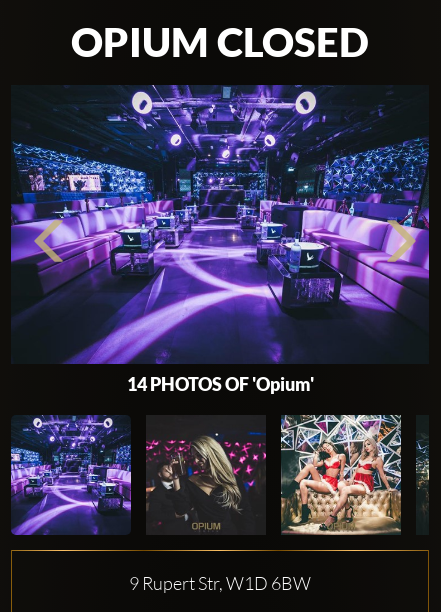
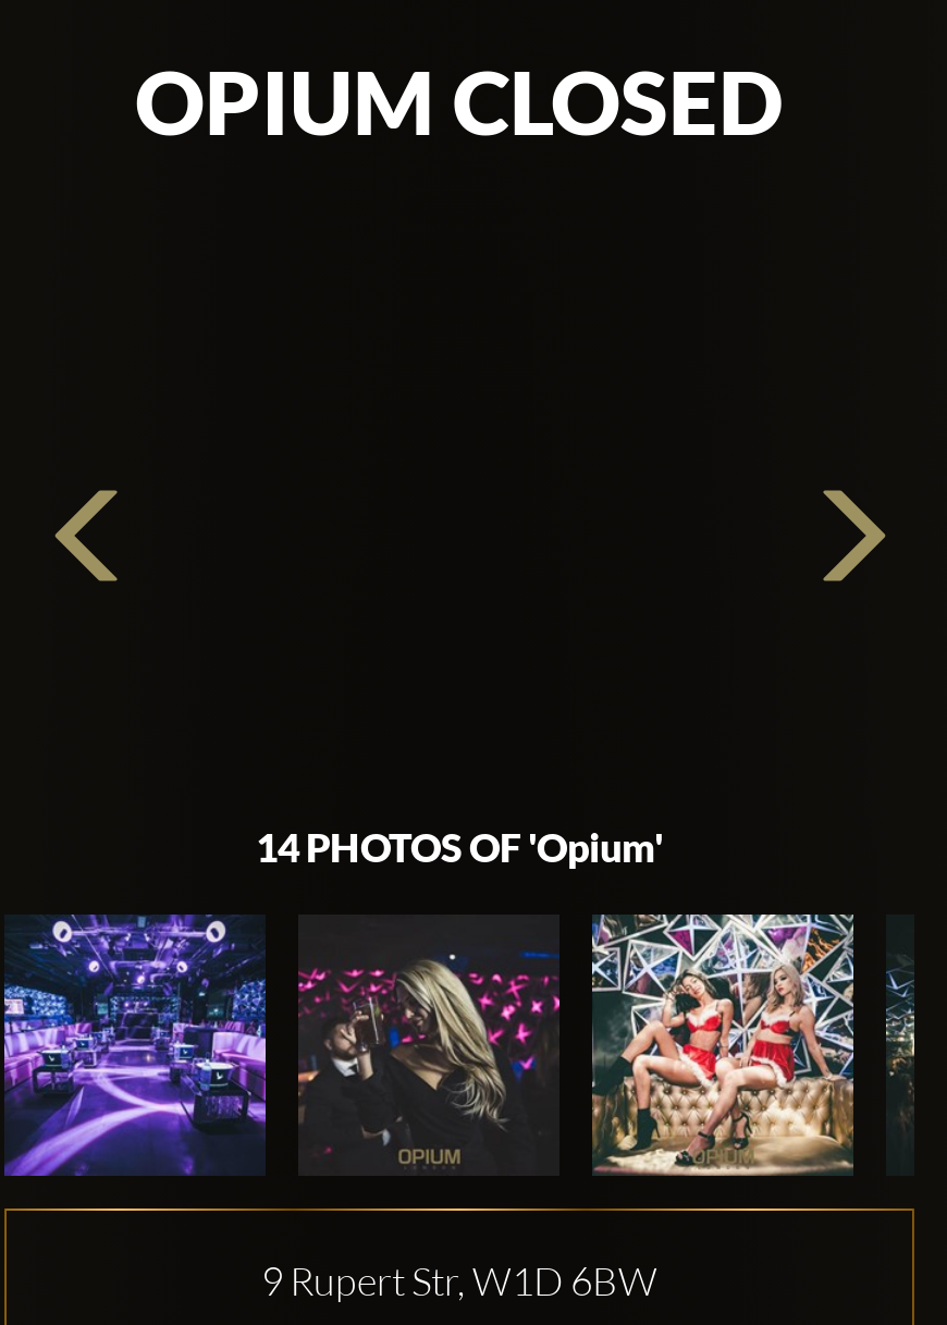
[10,84,430,365] [image] -> none

